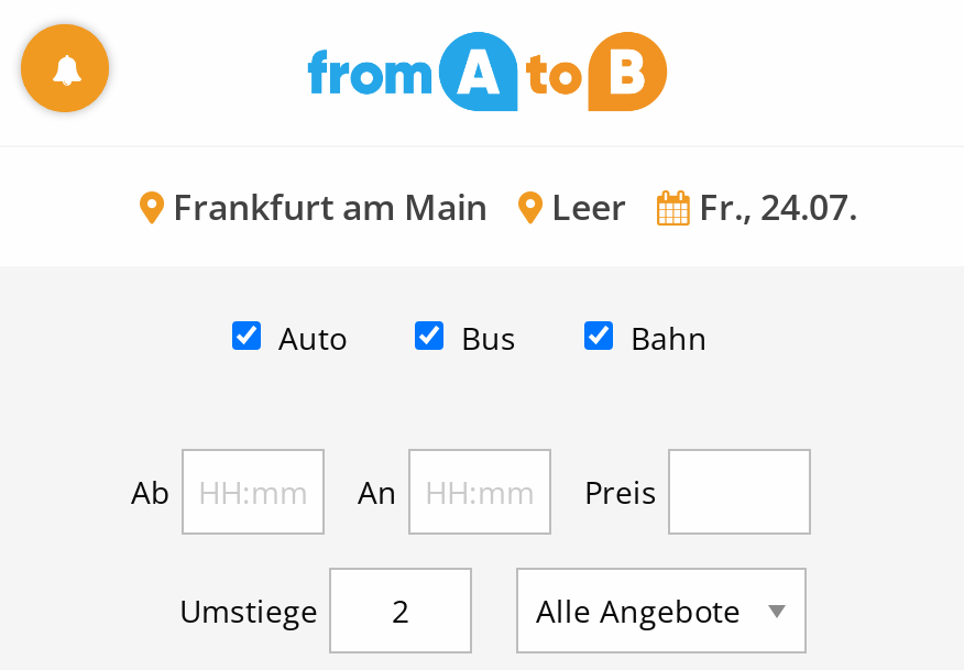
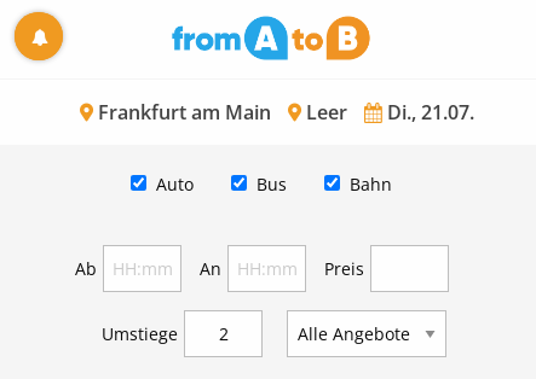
[164,182,857,230] Frankfurt am Main Leer Fr., 24.07. -> [93,98,474,125] Frankfurt am Main Leer Di., 21.07.

